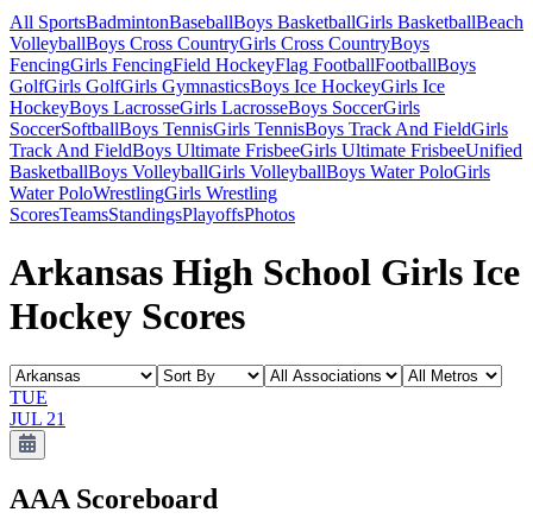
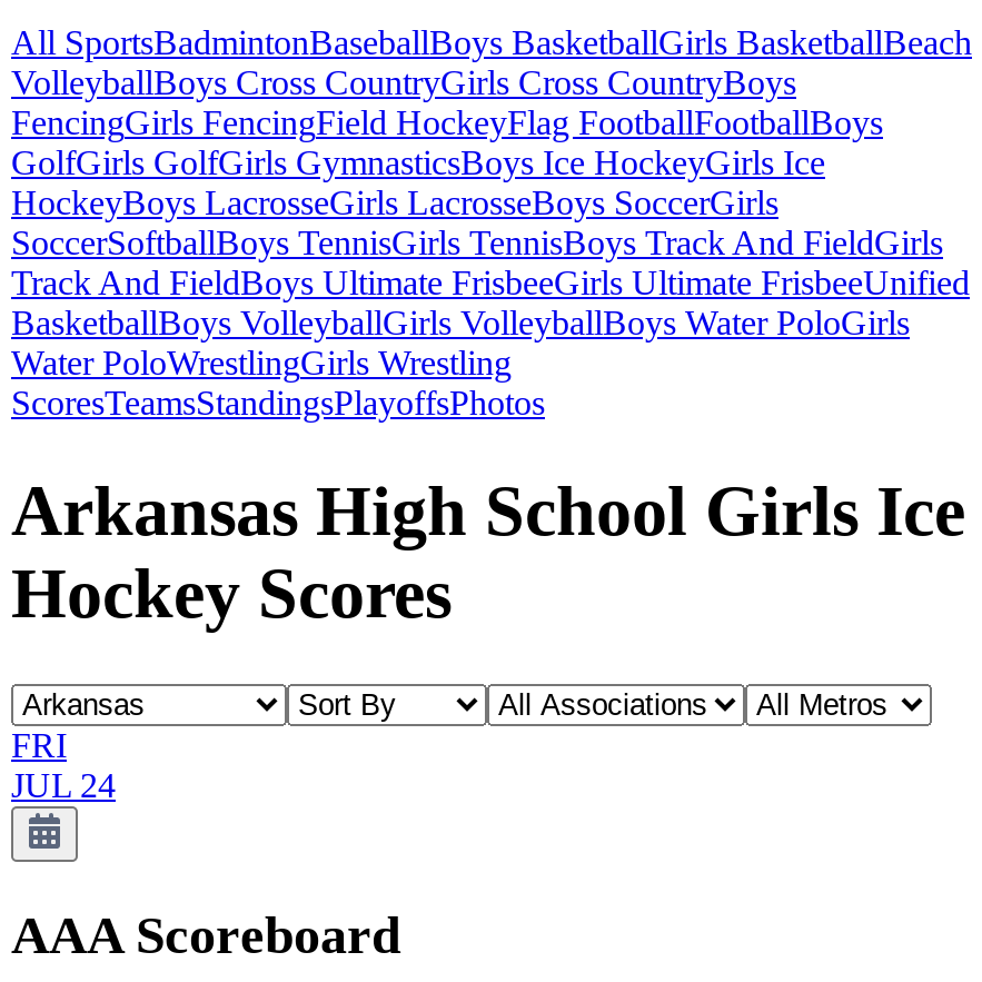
[10,387,65,429] TUE | JUL 21 -> [11,726,116,804] FRI | JUL 24

